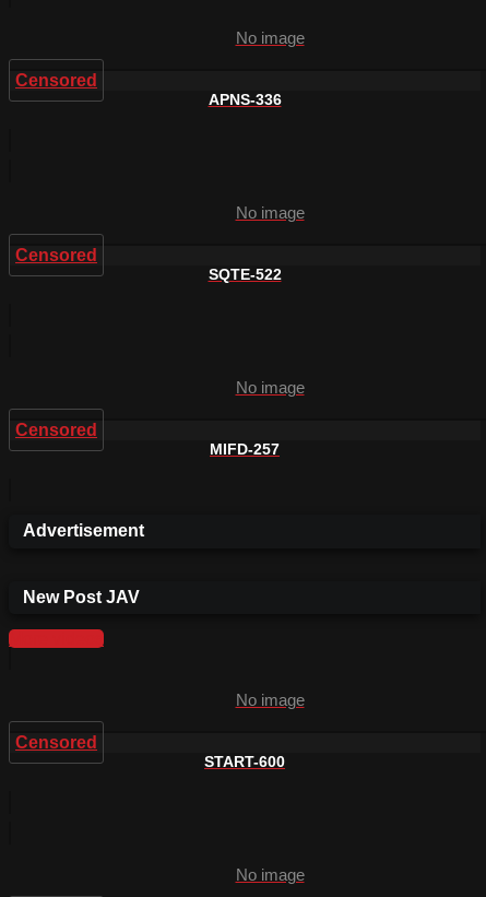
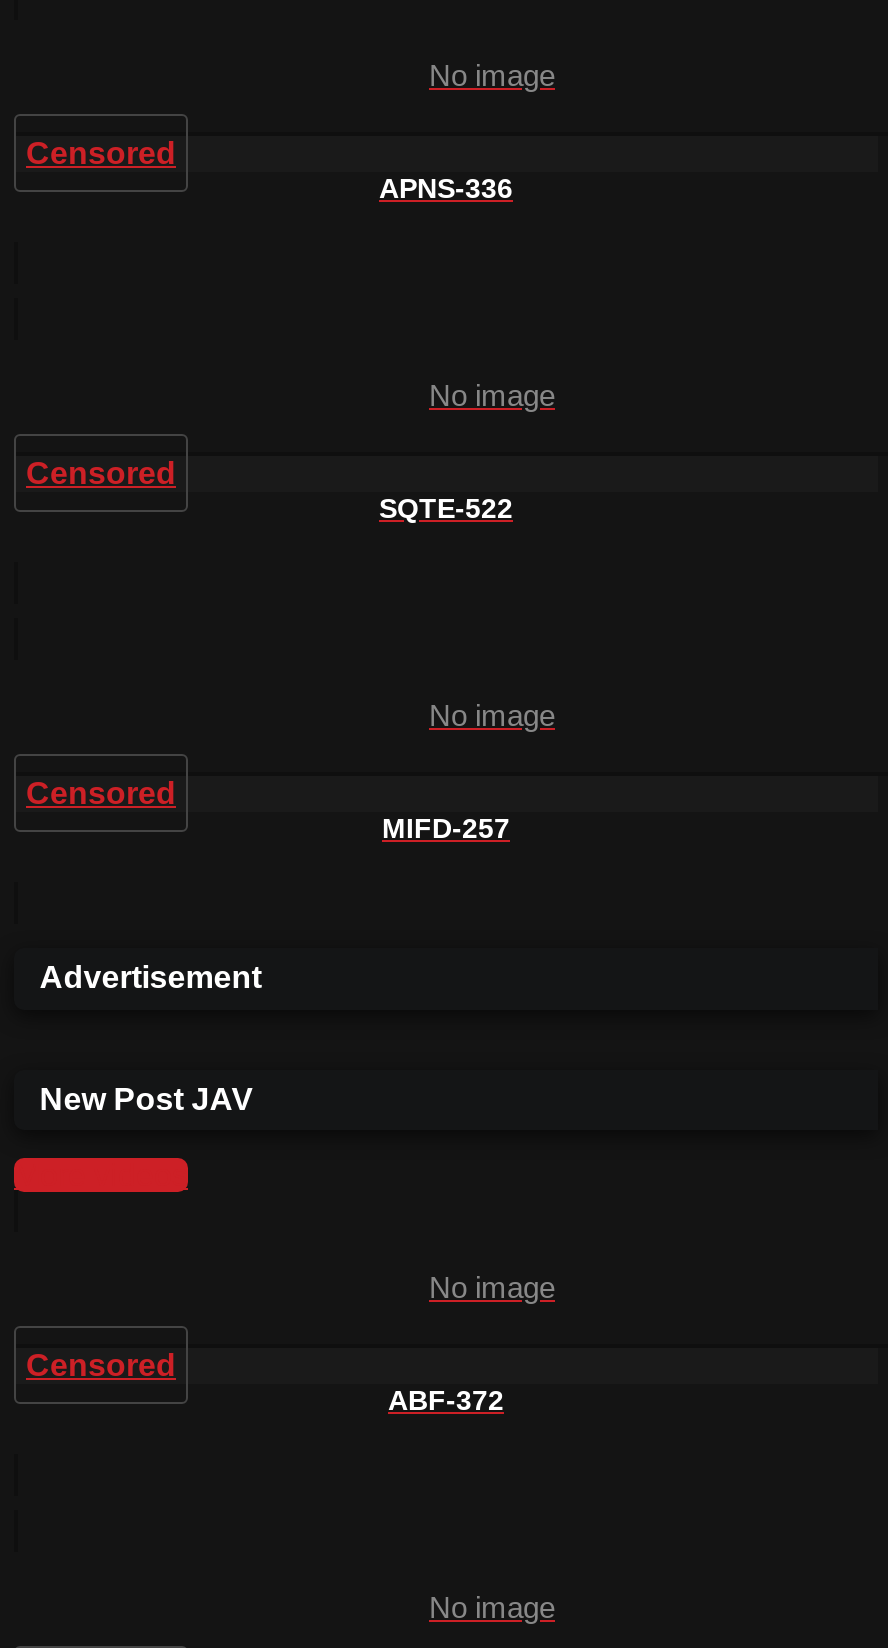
[204,752,285,770] START-600 -> [388,1383,504,1415] ABF-372

